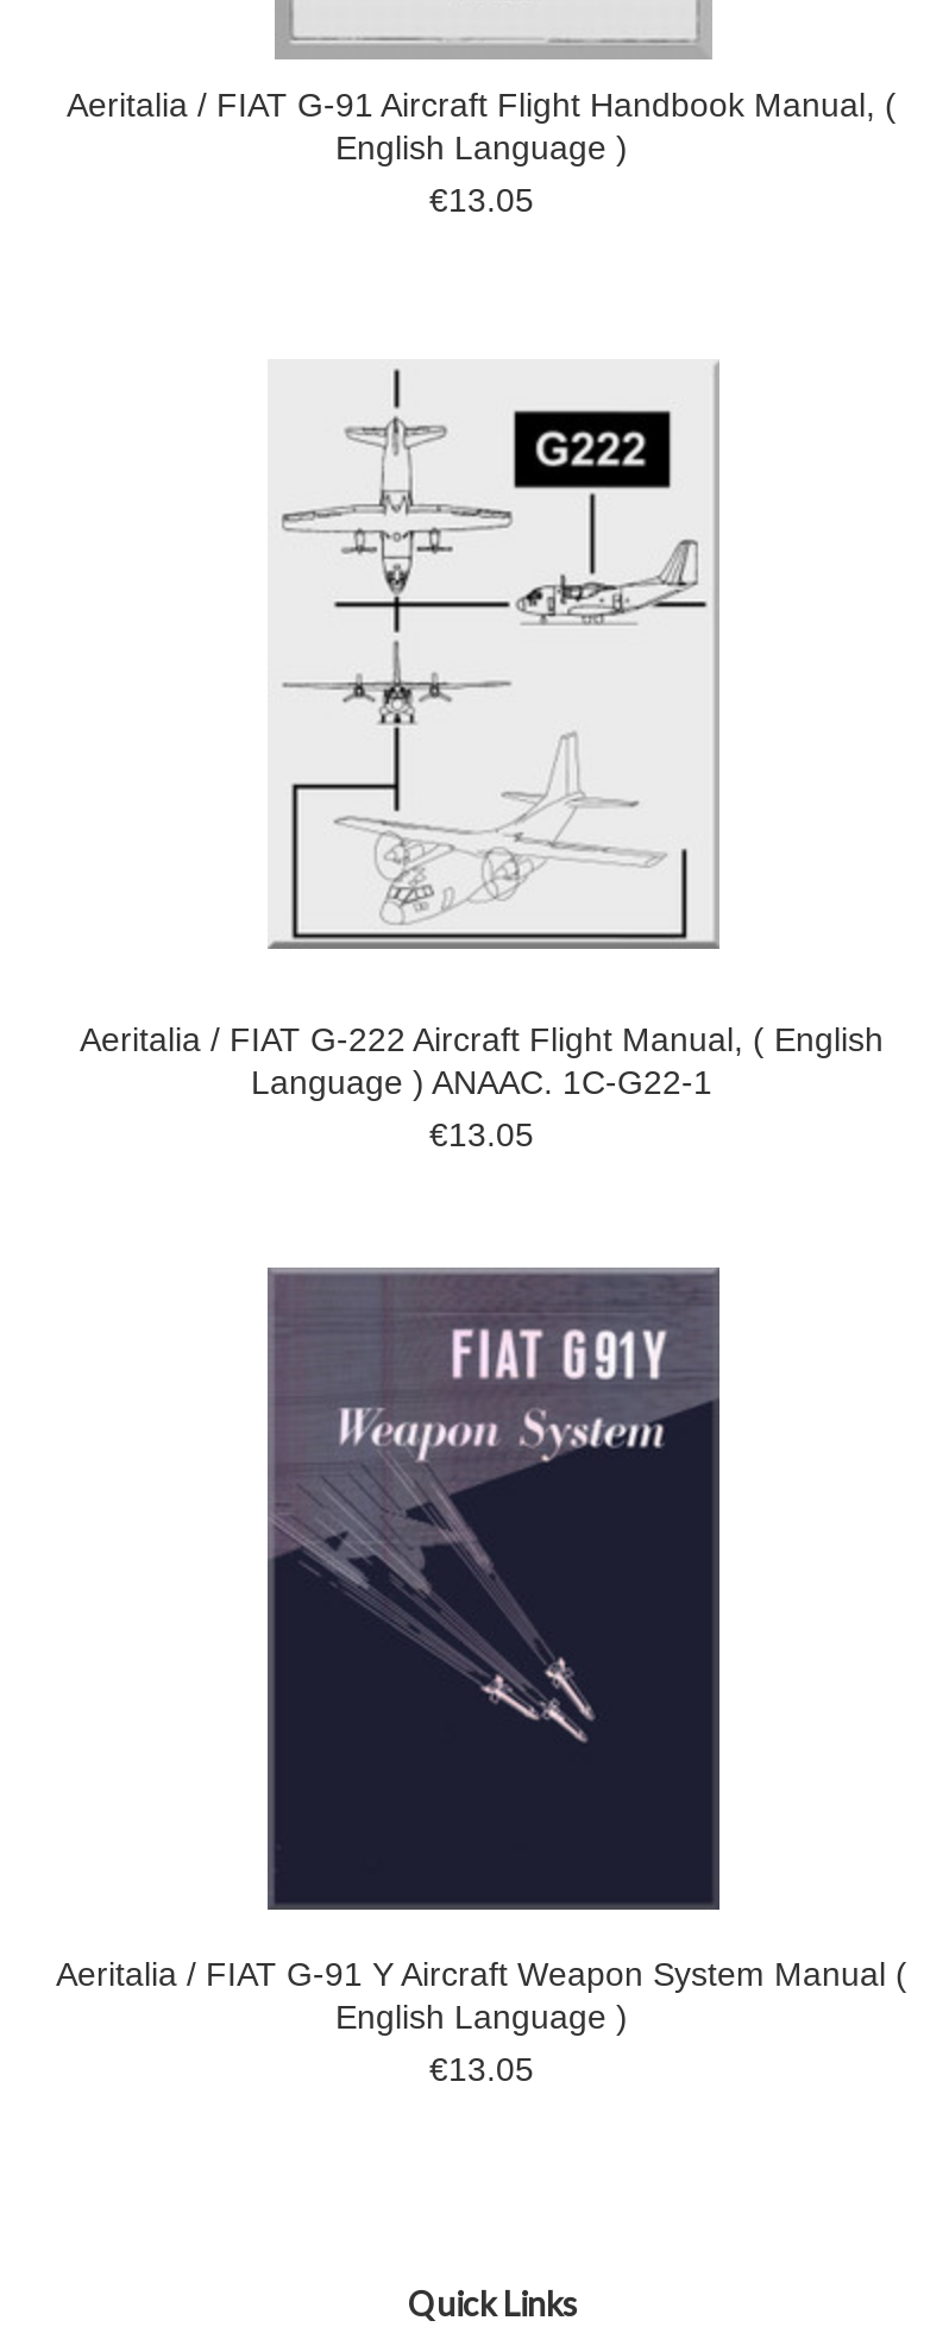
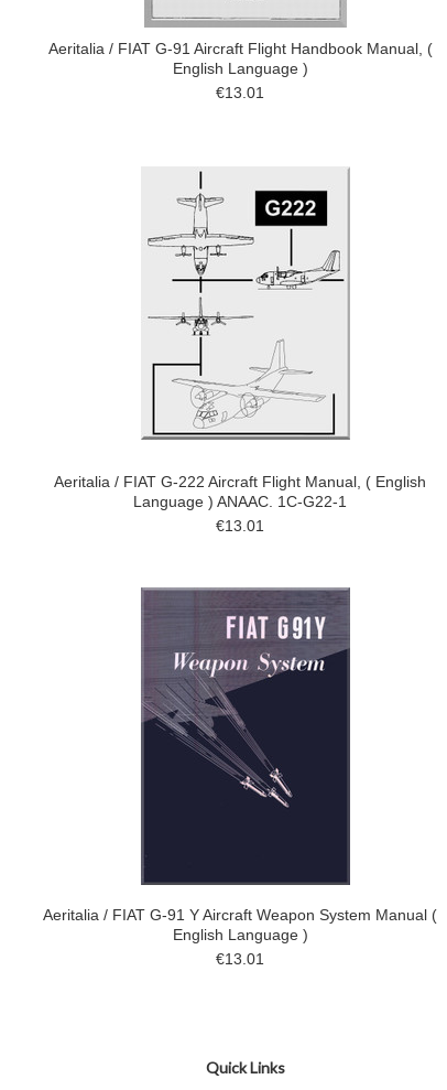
[429,181,534,219] €13.05 -> [216,84,264,101] €13.01
[429,1115,534,1153] €13.05 -> [216,517,264,535] €13.01
[429,2050,534,2088] €13.05 -> [216,950,264,968] €13.01

